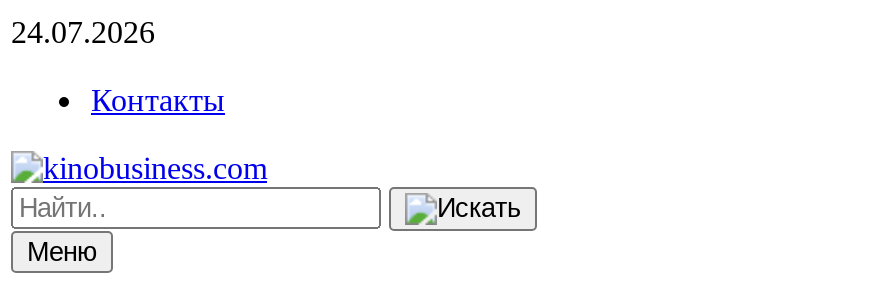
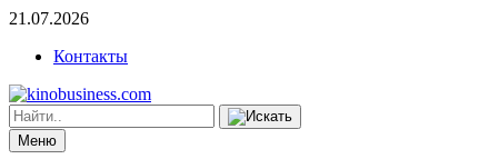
[11,15,155,49] 24.07.2026 -> [9,9,89,28] 21.07.2026

